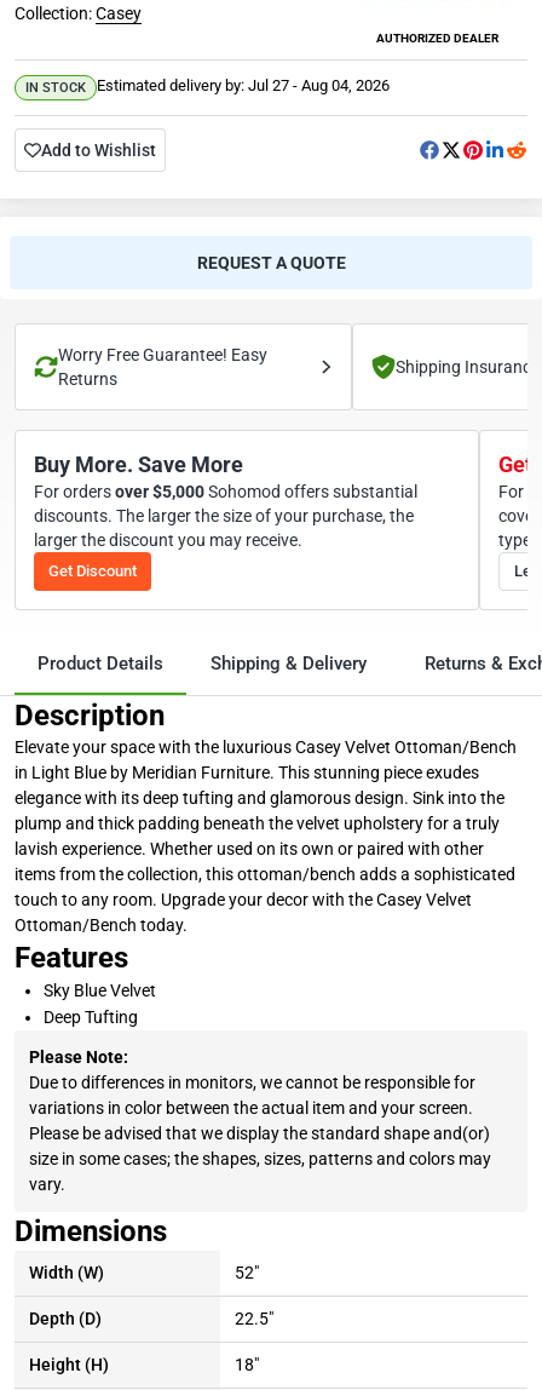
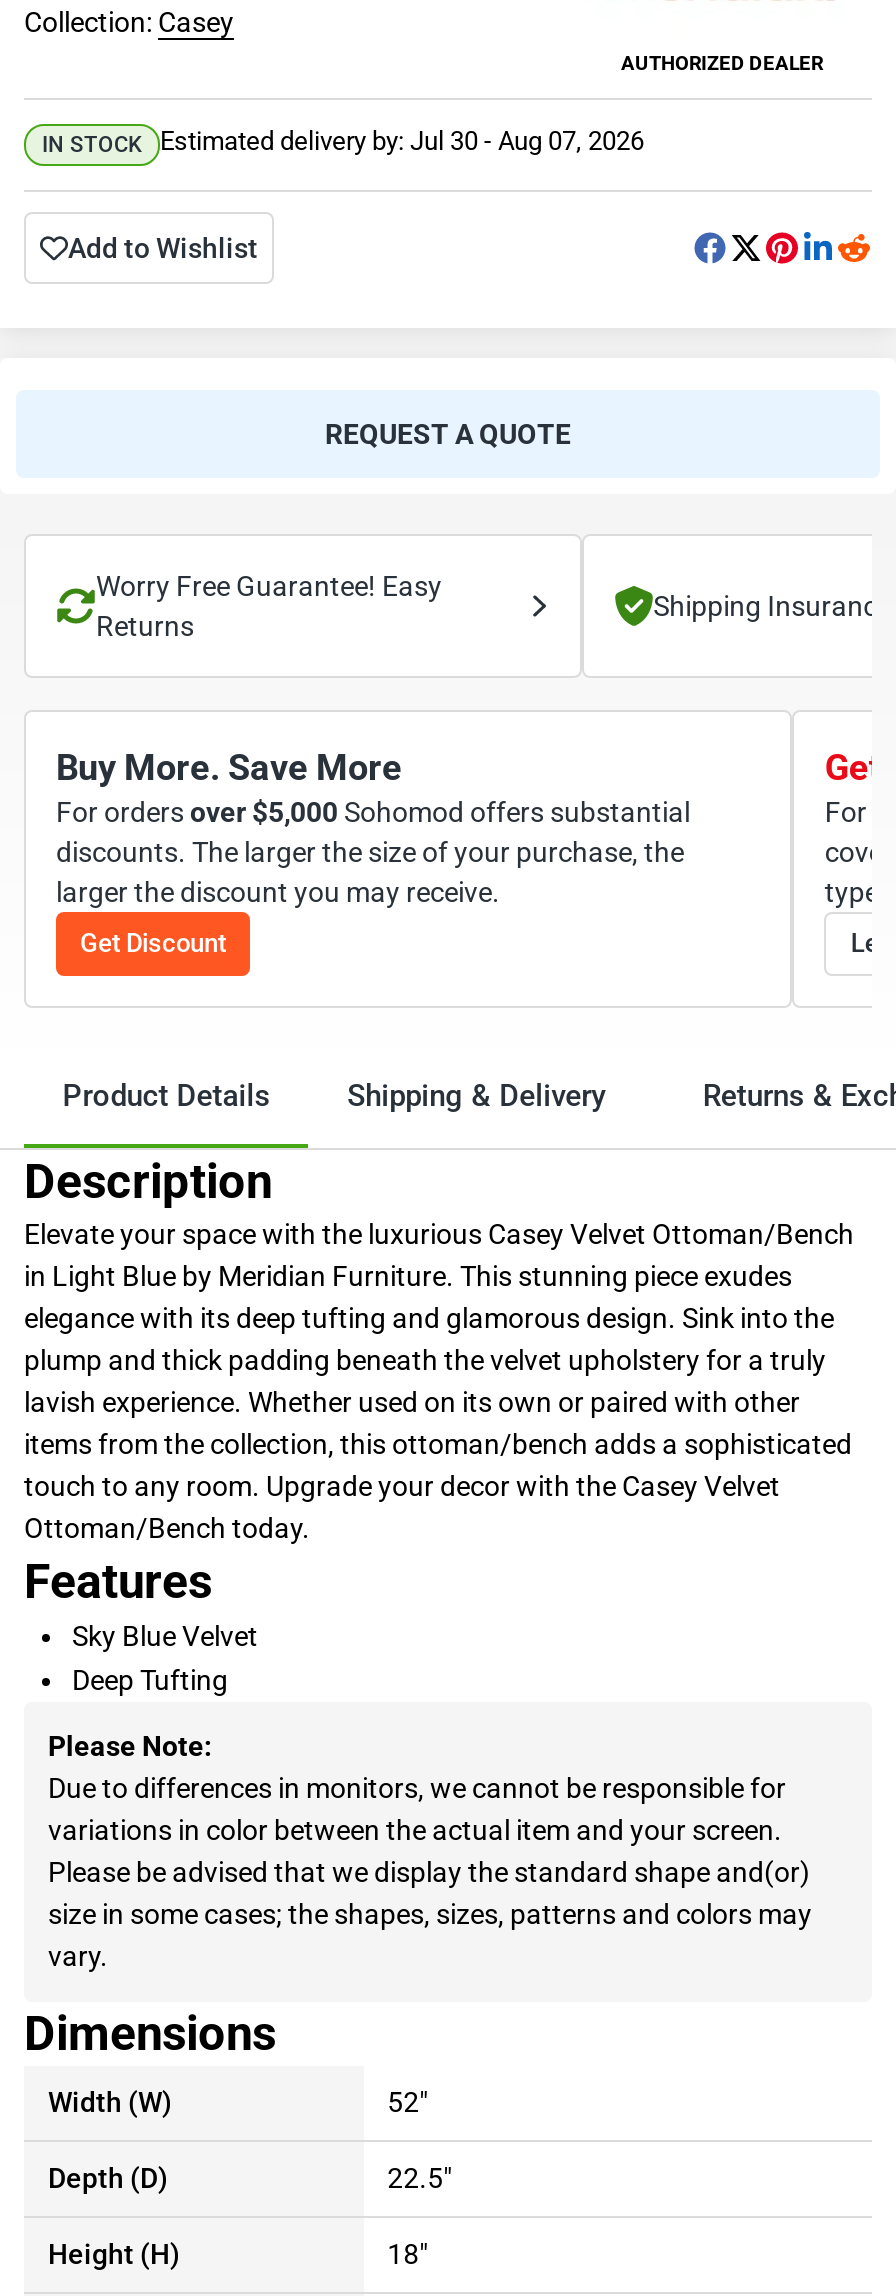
[97,76,390,94] Estimated delivery by: Jul 27 - Aug 04, 2026 -> [160,126,644,156] Estimated delivery by: Jul 30 - Aug 07, 2026

